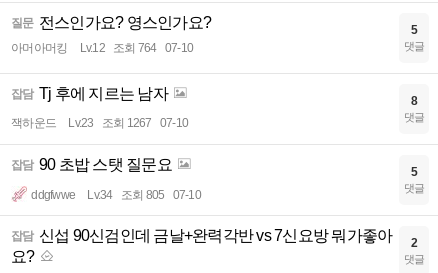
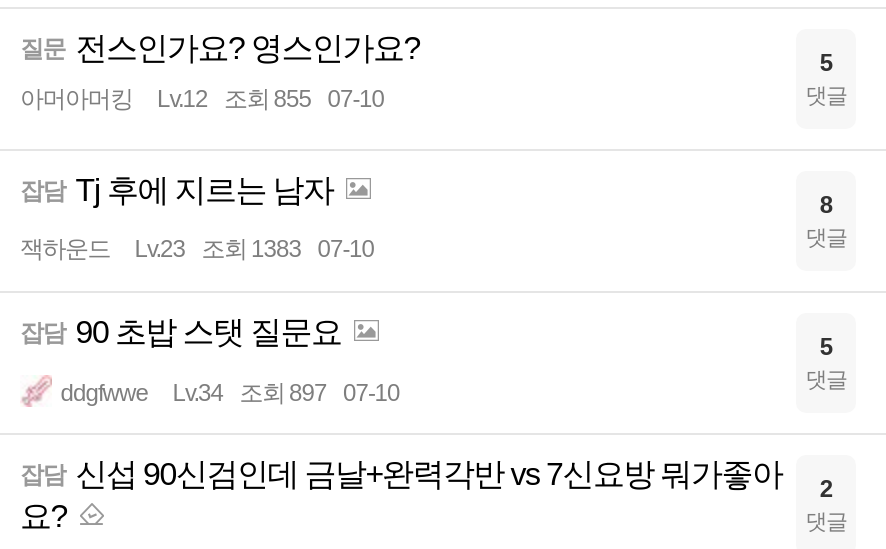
[11,41,193,55] 아머아머킹 Lv.12 조회 764 07-10 -> [20,85,384,113] 아머아머킹 Lv.12 조회 855 07-10
[11,116,188,130] 잭하운드 Lv.23 조회 1267 07-10 -> [20,235,374,263] 잭하운드 Lv.23 조회 1383 07-10
[31,188,201,202] ddgfwwe Lv.34 조회 805 07-10 -> [60,379,400,407] ddgfwwe Lv.34 조회 897 07-10

